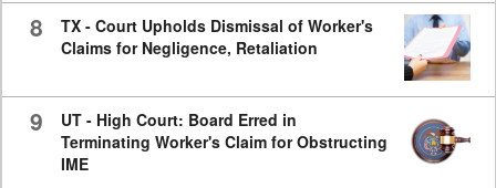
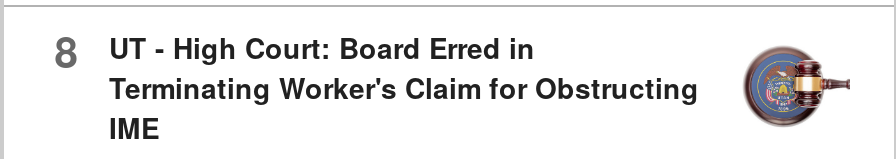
[30,13,472,137] [image] | TX - Court Upholds Dismissal of Worker's | Claims for Negligence, Retaliation | 9 -> none

